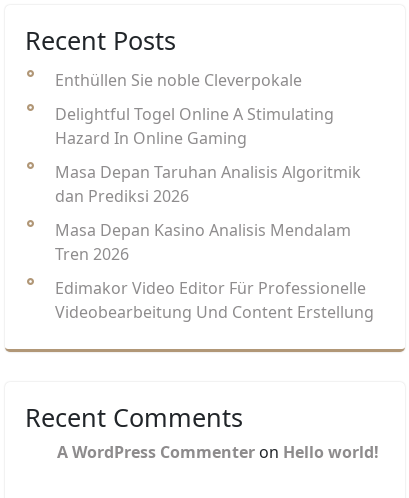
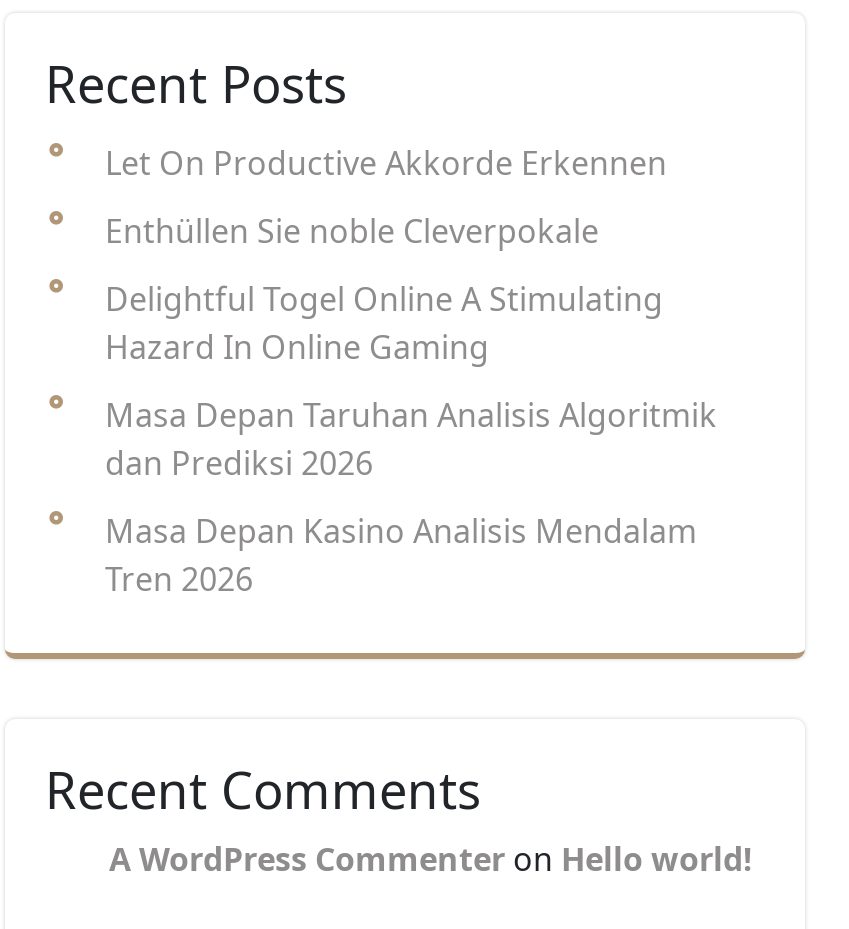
none -> [105,142,667,186] Let On Productive Akkorde Erkennen
moved [55,69,361,265] -> [105,210,717,602]: Enthüllen Sie noble Cleverpokale | Delightful Togel Online A Stimulating | Hazard In Online Gaming | Masa Depan Taruhan Analisis Algoritmik | dan Prediksi 2026 | Masa Depan Kasino Analisis Mendalam | Tren 2026
[55,277,374,323] Edimakor Video Editor Für Professionelle | Videobearbeitung Und Content Erstellung -> none

